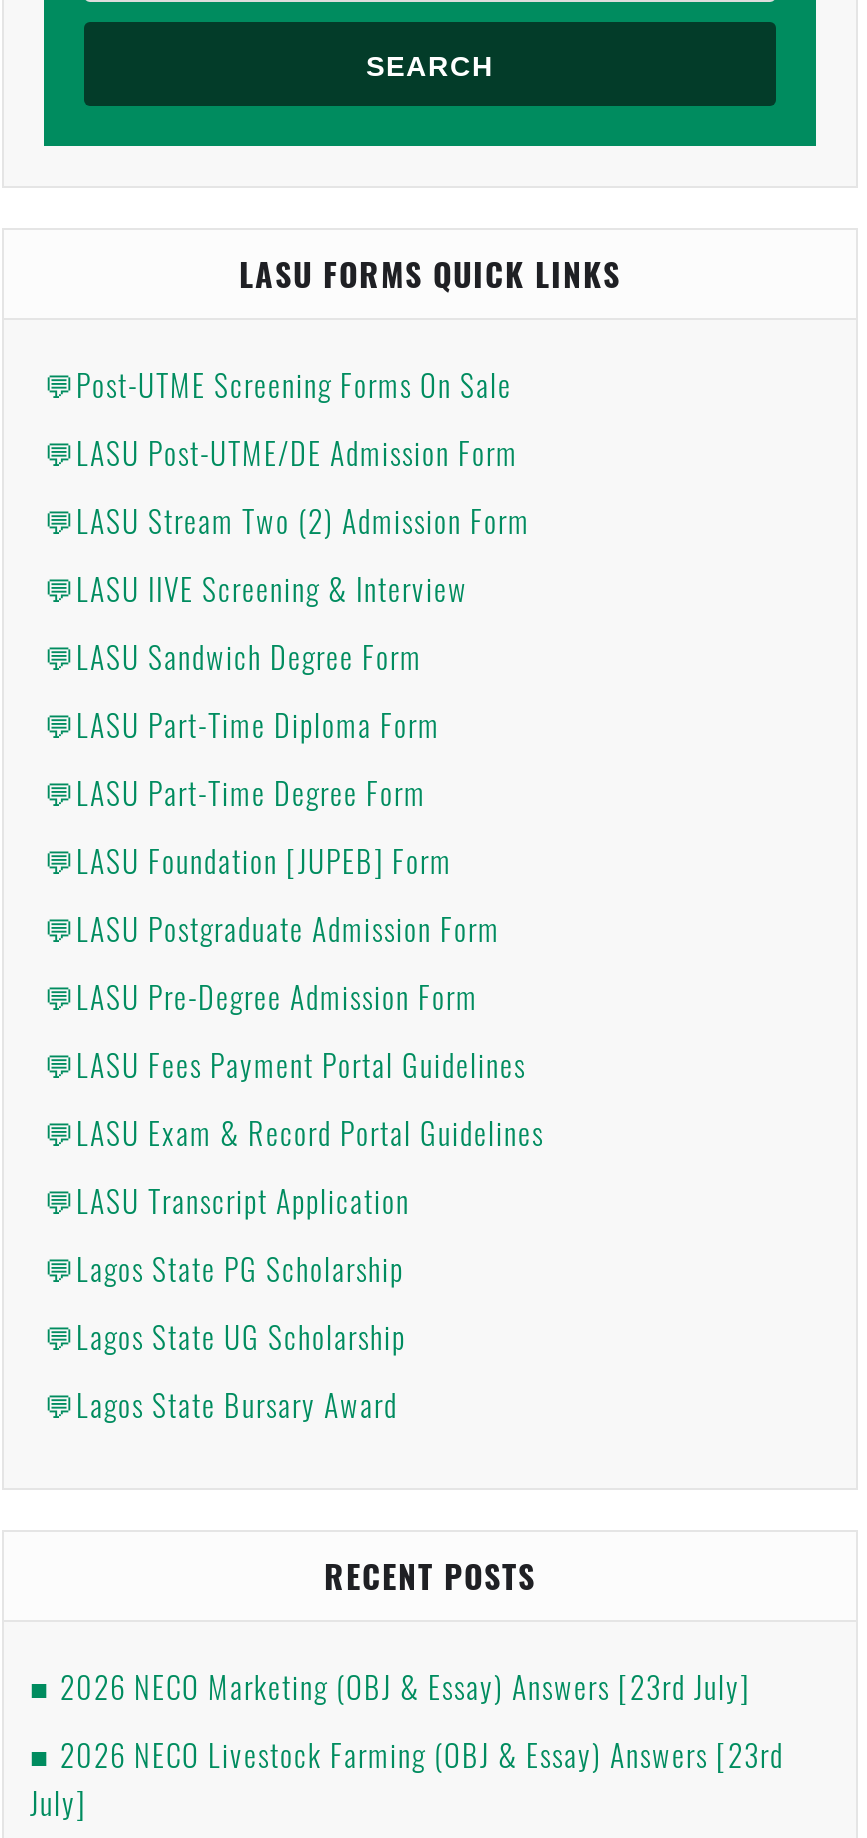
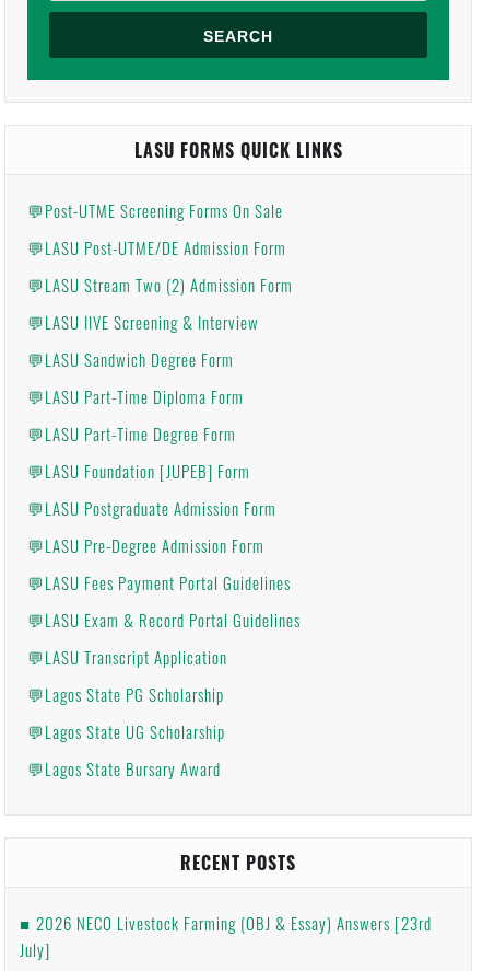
[60,1664,750,1708] 2026 NECO Marketing (OBJ & Essay) Answers [23rd July] -> none

